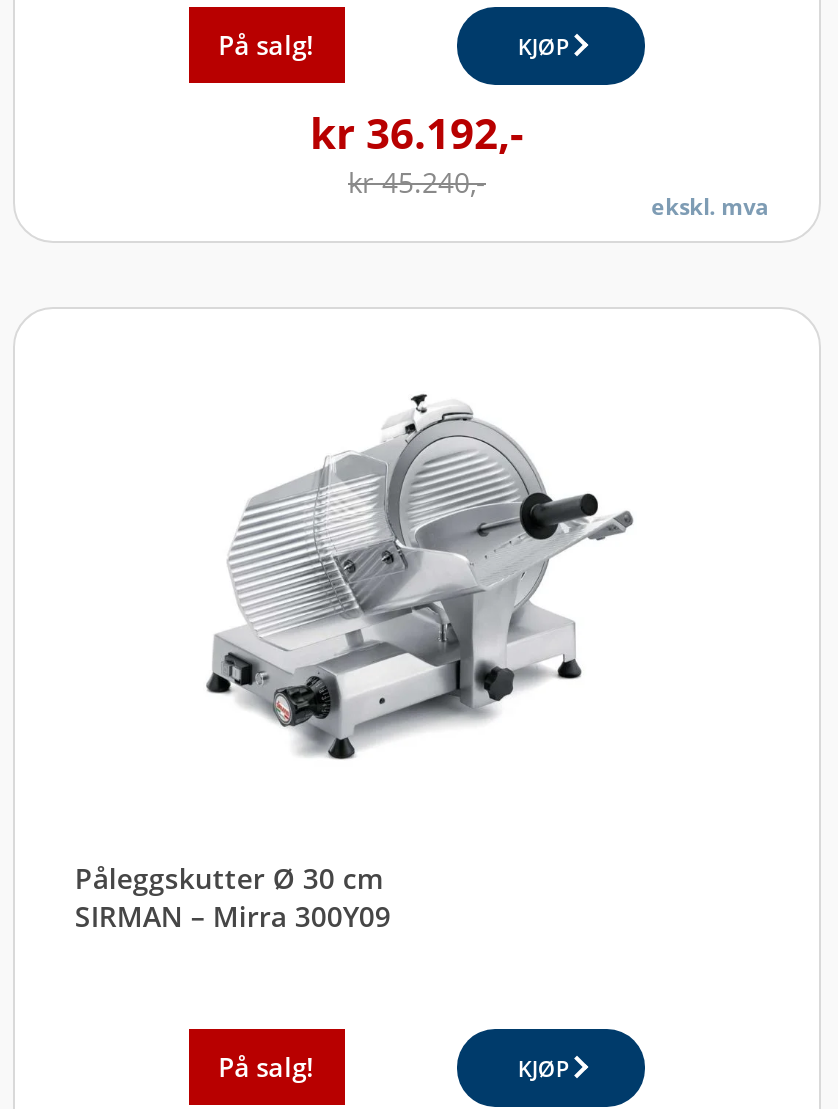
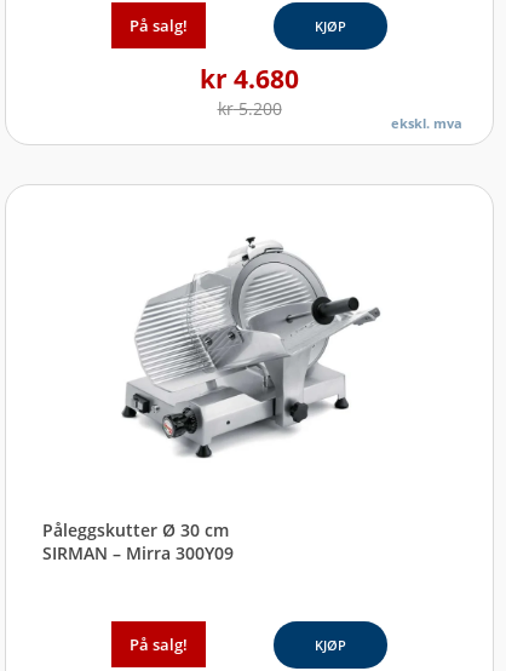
[310,104,524,160] kr 36.192,- -> [200,61,299,95] kr 4.680
[348,162,486,200] kr45.240,- -> [217,97,281,120] kr5.200

